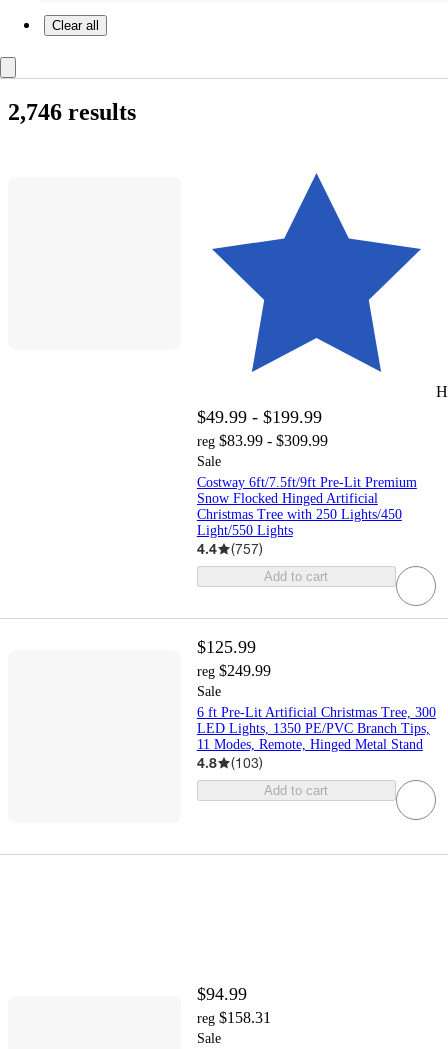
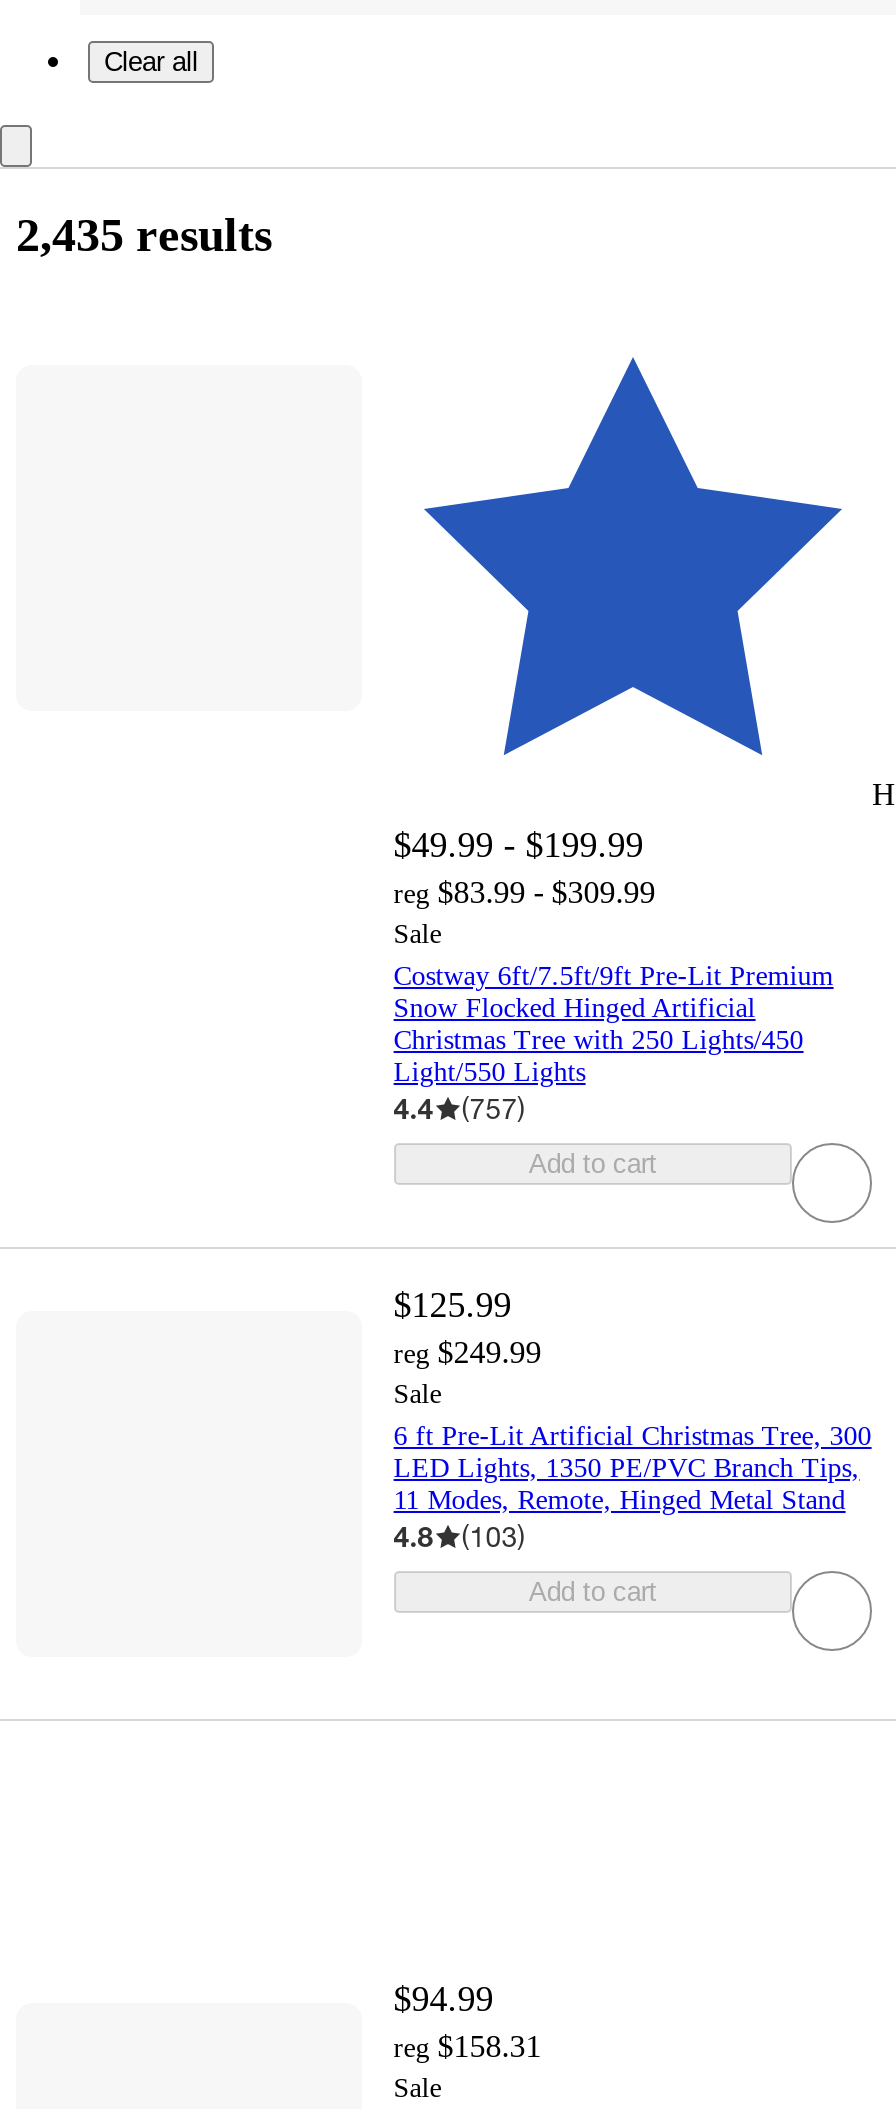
[8,99,136,125] 2,746 results -> [16,210,272,262] 2,435 results

